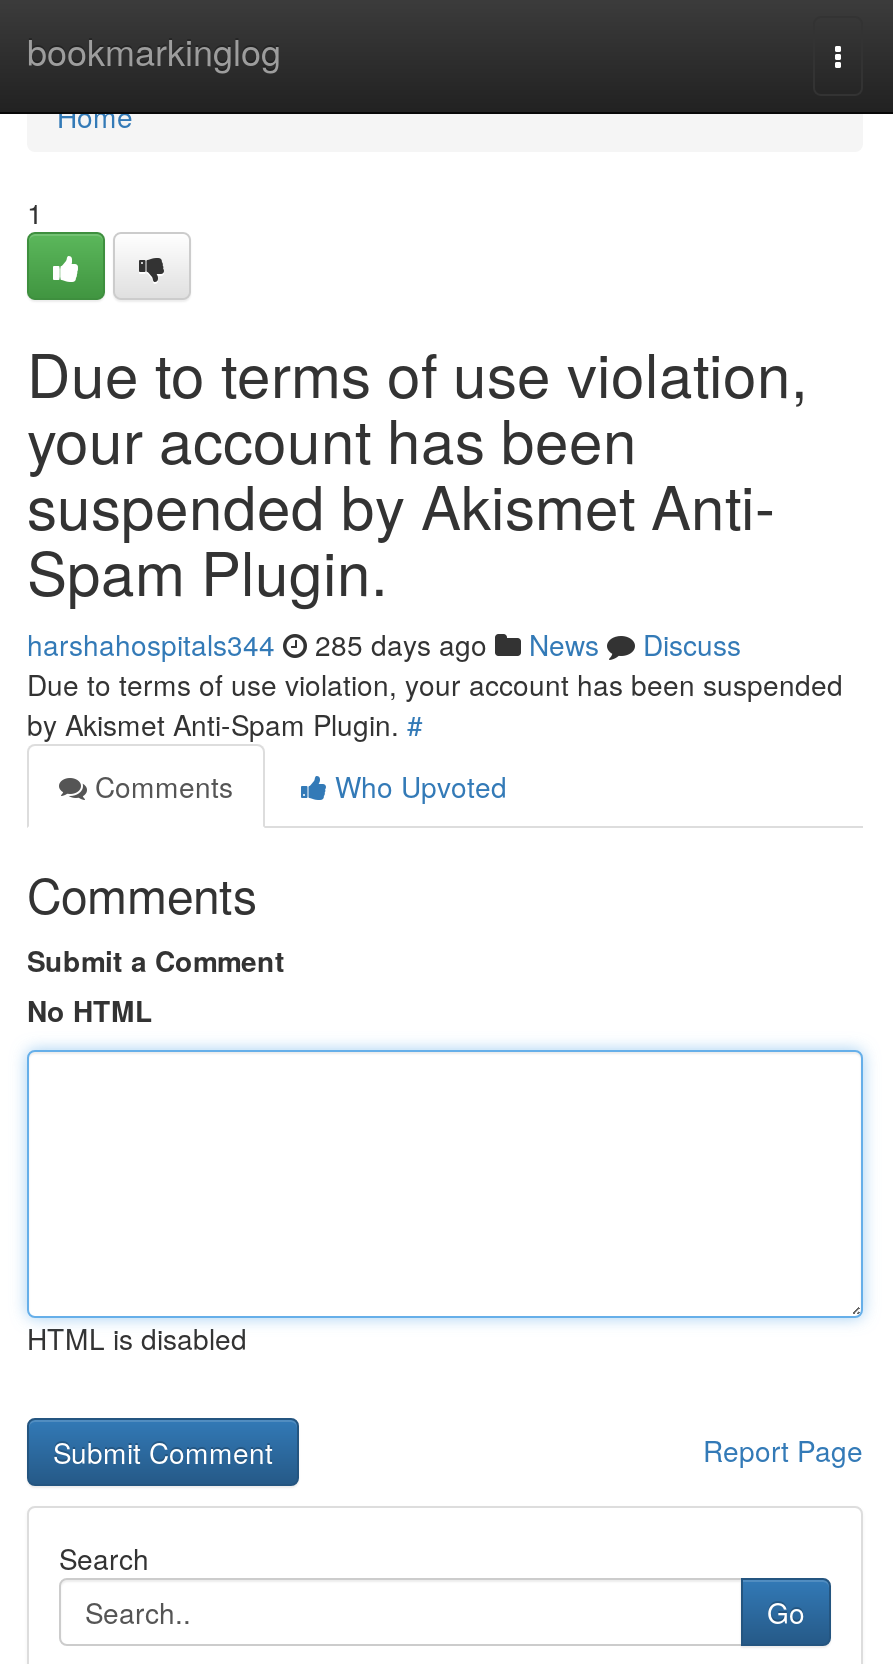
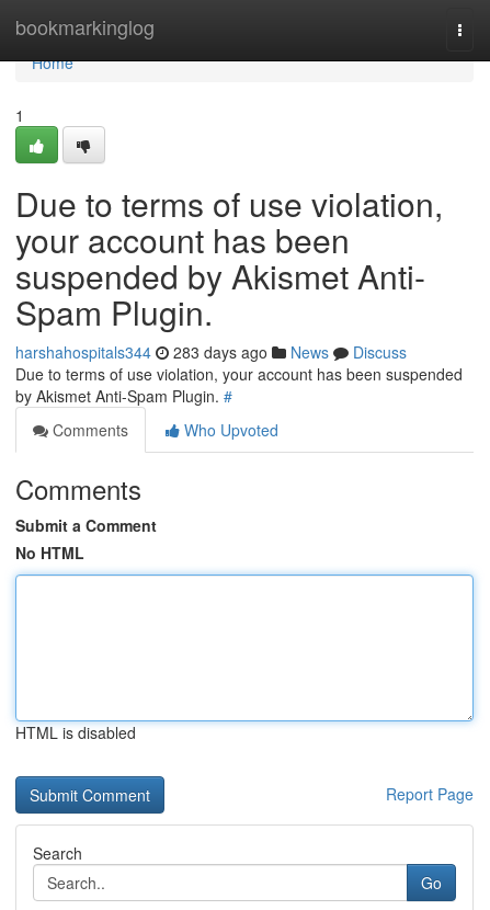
[27,624,741,664] harshahospitals344 285 days ago News Discuss -> [15,341,407,363] harshahospitals344 283 days ago News Discuss

